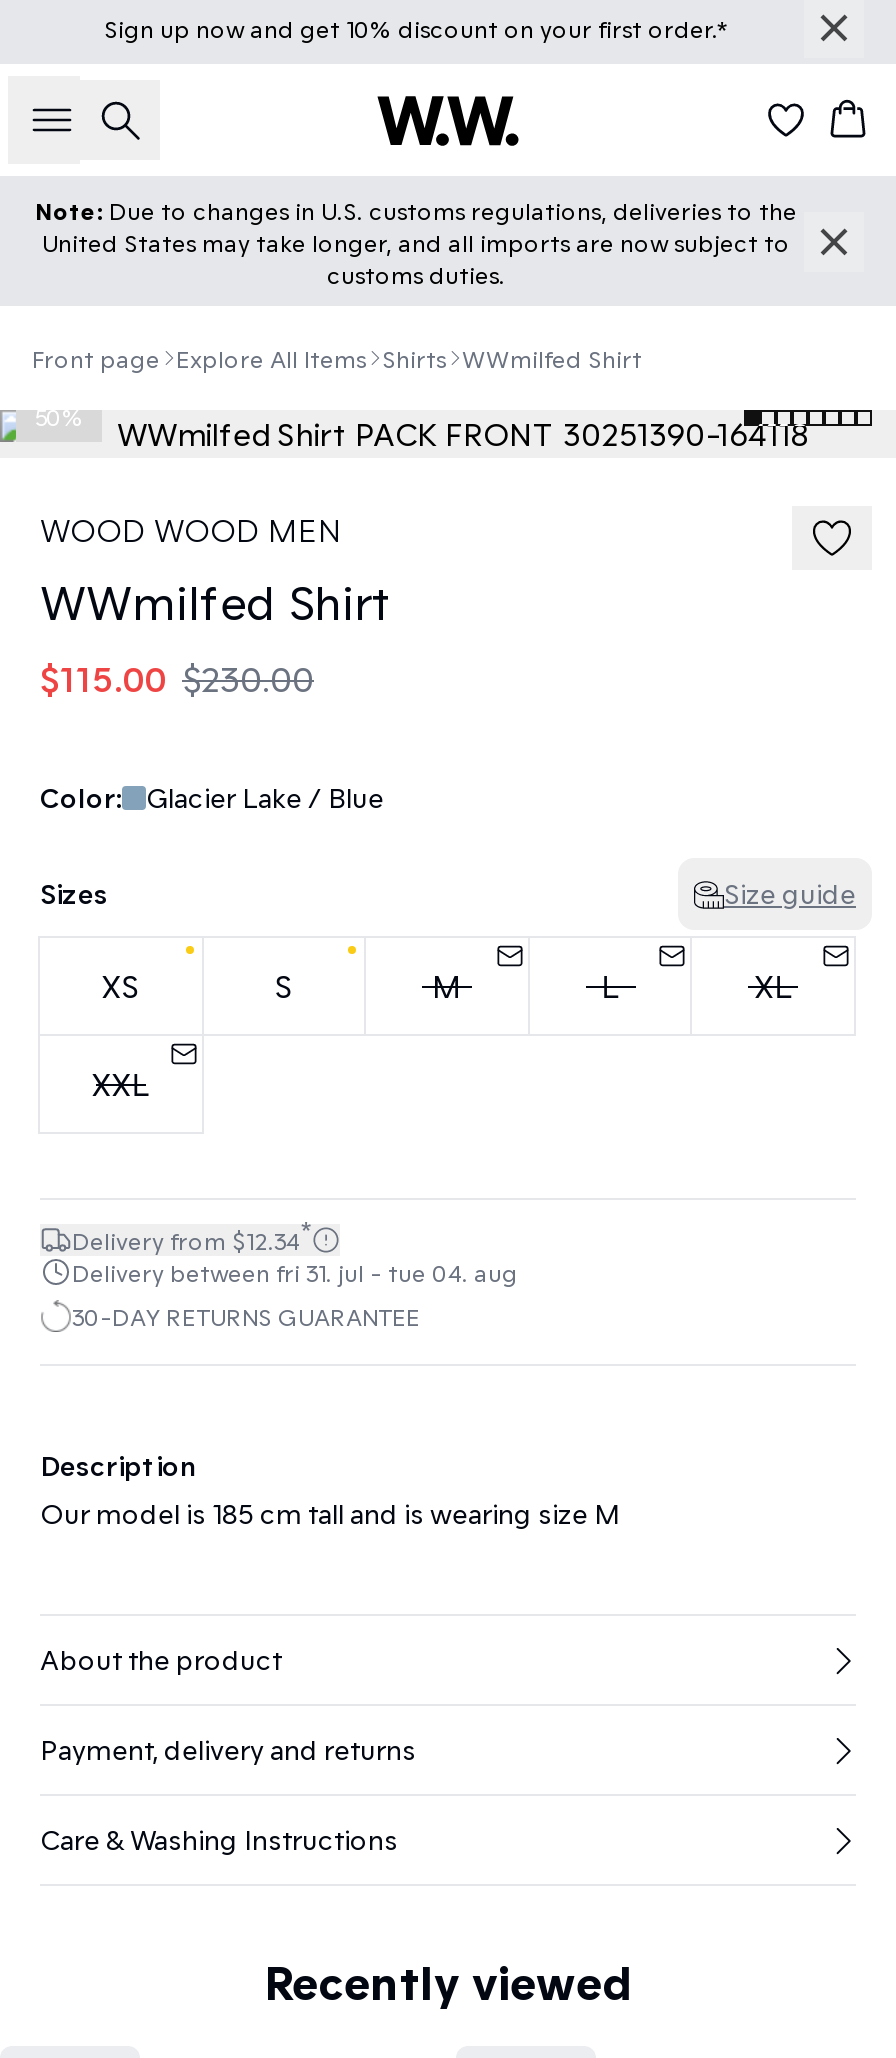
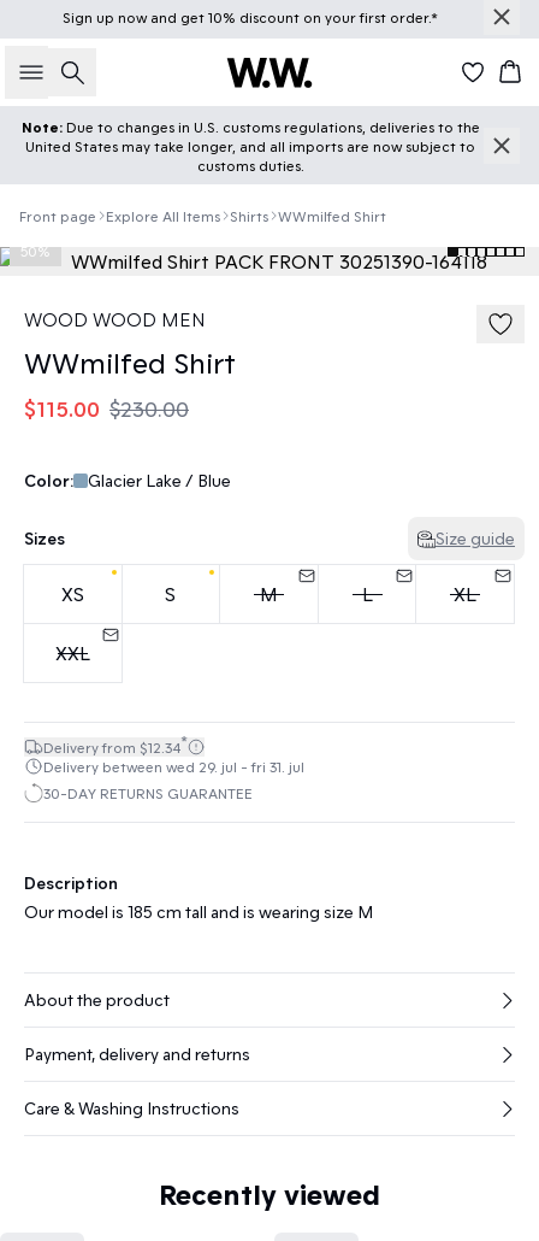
[72,1258,518,1286] Delivery between fri 31. jul - tue 04. aug -> [43,758,304,775] Delivery between wed 29. jul - fri 31. jul

